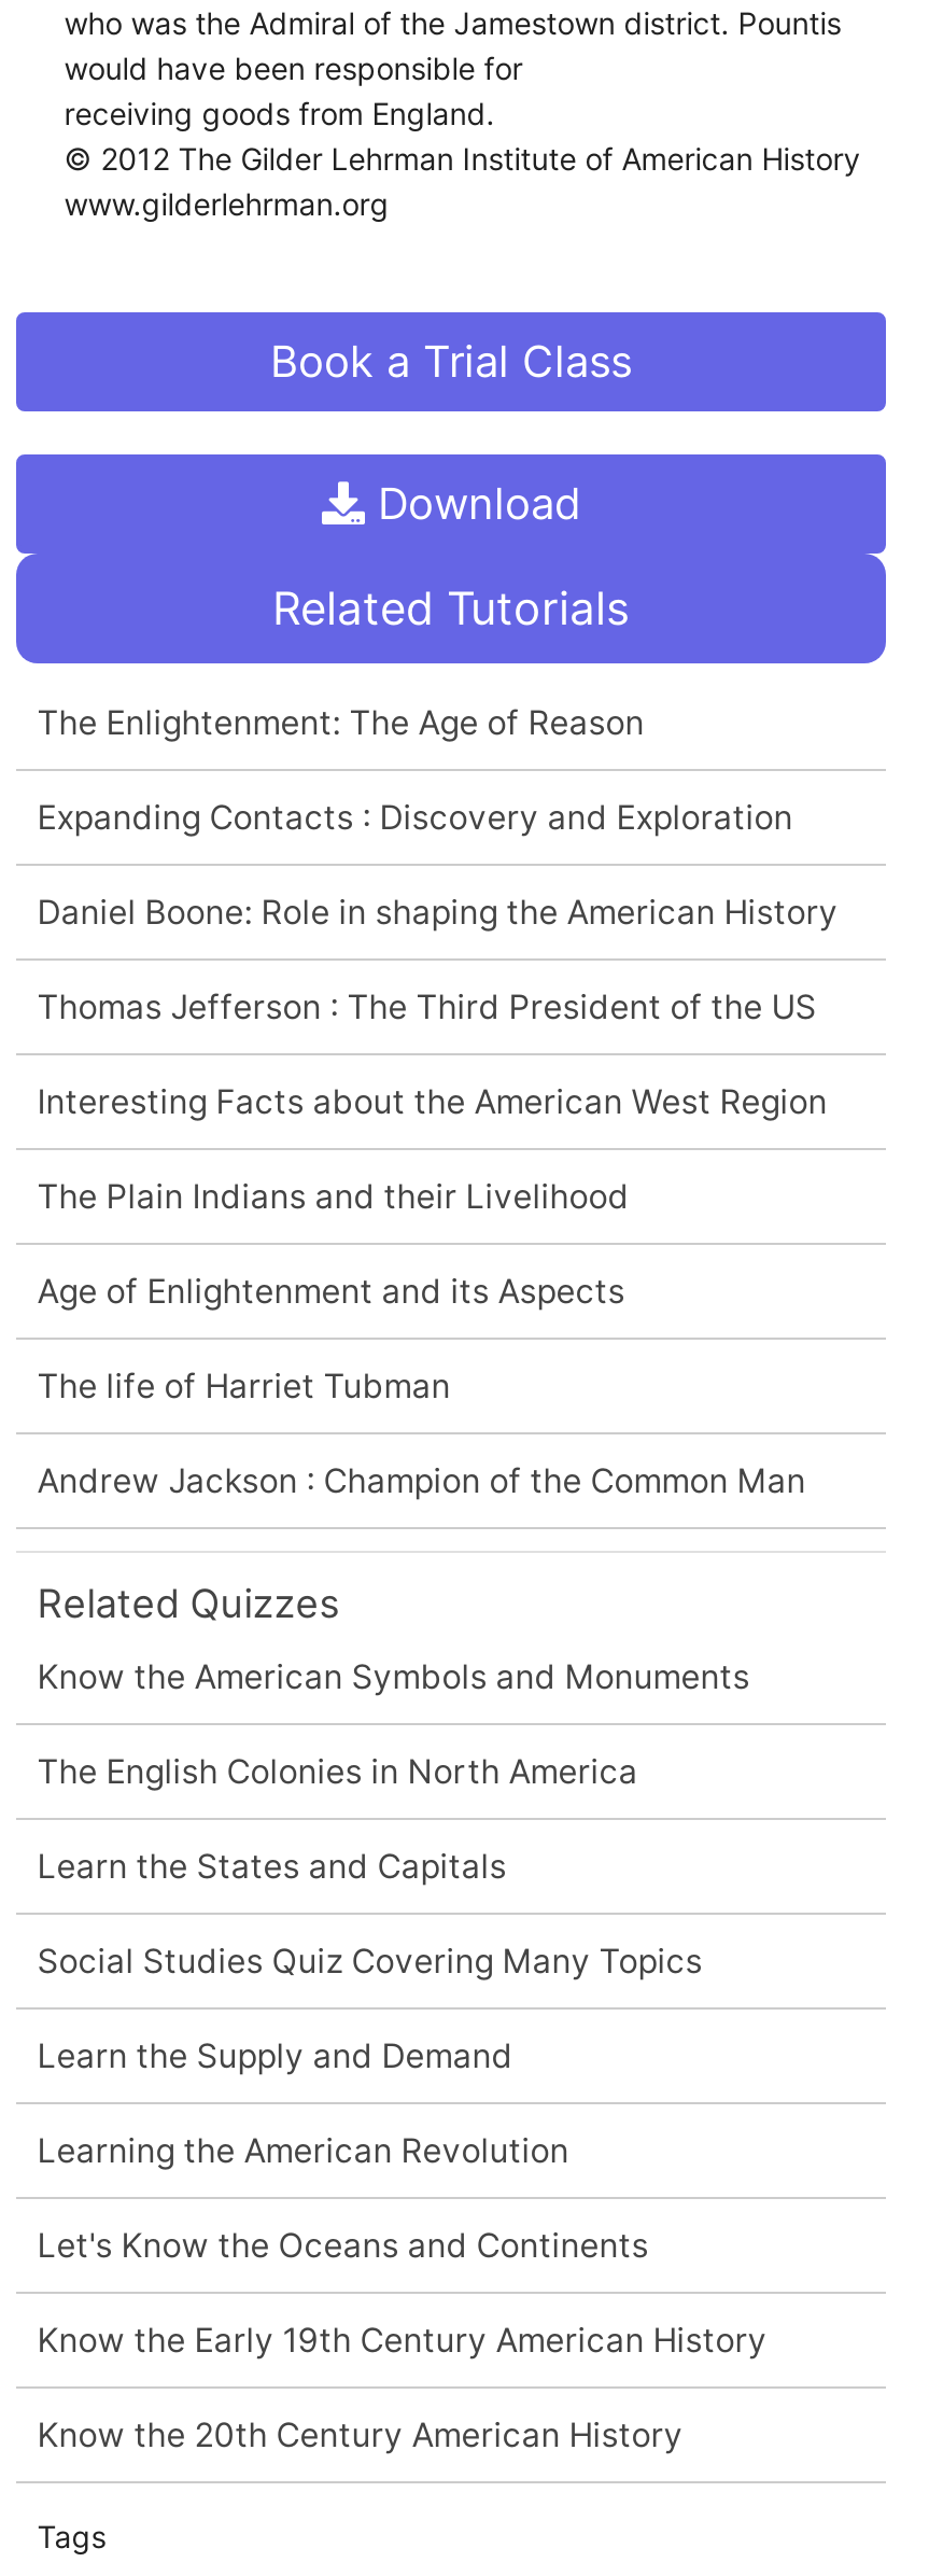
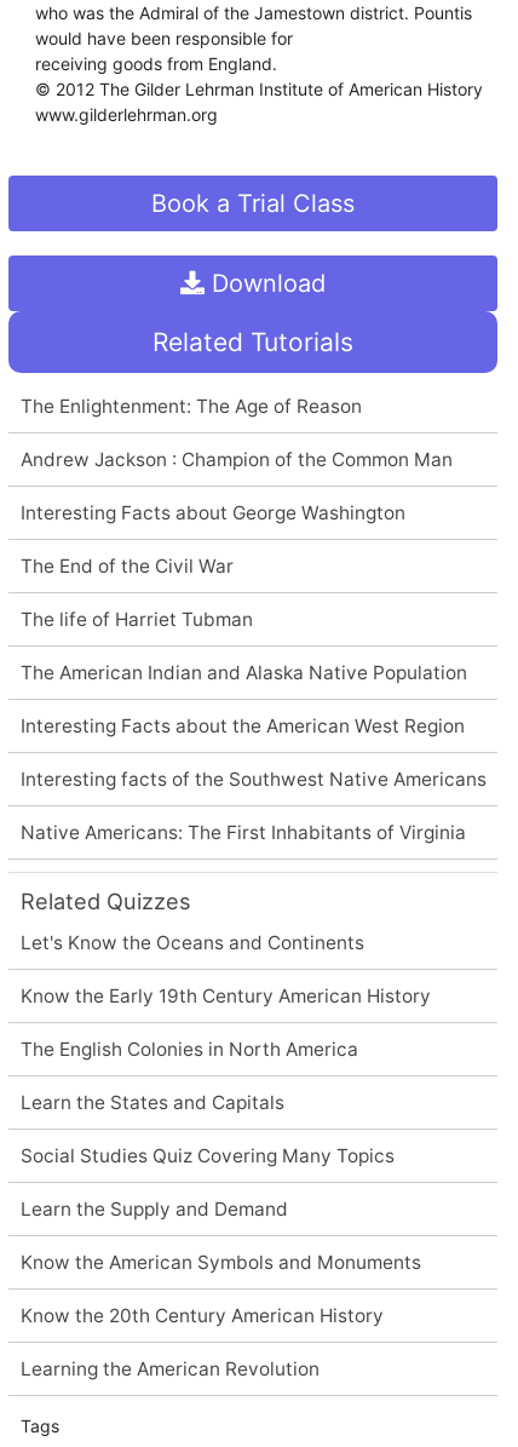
[37,797,838,1312] Expanding Contacts : Discovery and Exploration | Daniel Boone: Role in shaping the American History | Thomas Jefferson : The Third President of the US | The Plain Indians and their Livelihood | Age of Enlightenment and its Aspects -> none
moved [37,1081,827,1122] -> [20,714,464,737]: Interesting Facts about the American West Region
moved [37,1366,450,1406] -> [20,608,253,631]: The life of Harriet Tubman
moved [37,1460,806,1501] -> [20,448,452,471]: Andrew Jackson : Champion of the Common Man
none -> [20,501,486,844] Interesting Facts about George Washington | The End of the Civil War | The American Indian and Alaska Native Population | Interesting facts of the Southwest Native Americans | Native Americans: The First Inhabitants of Virginia
moved [37,1656,750,1697] -> [20,1251,421,1274]: Know the American Symbols and Monuments
moved [37,1751,702,2076] -> [20,1038,394,1221]: The English Colonies in North America | Learn the States and Capitals | Social Studies Quiz Covering Many Topics | Learn the Supply and Demand
moved [37,2130,569,2171] -> [20,1357,319,1380]: Learning the American Revolution
moved [37,2225,767,2361] -> [20,931,430,1007]: Let's Know the Oceans and Continents | Know the Early 19th Century American History
moved [37,2414,683,2455] -> [20,1304,383,1327]: Know the 20th Century American History

